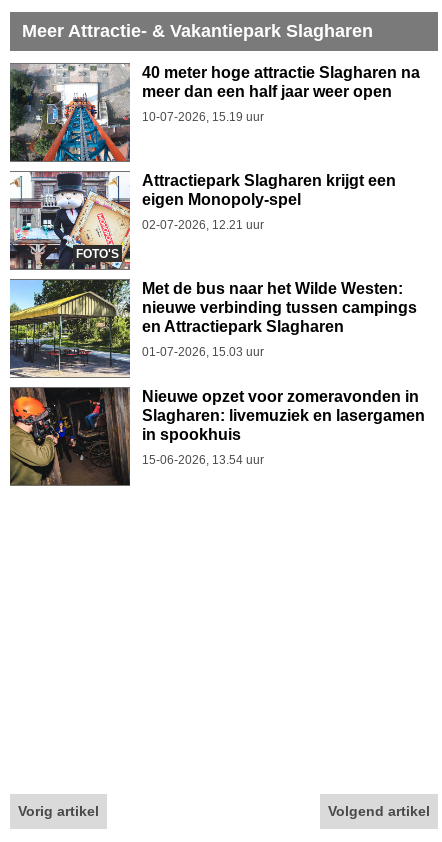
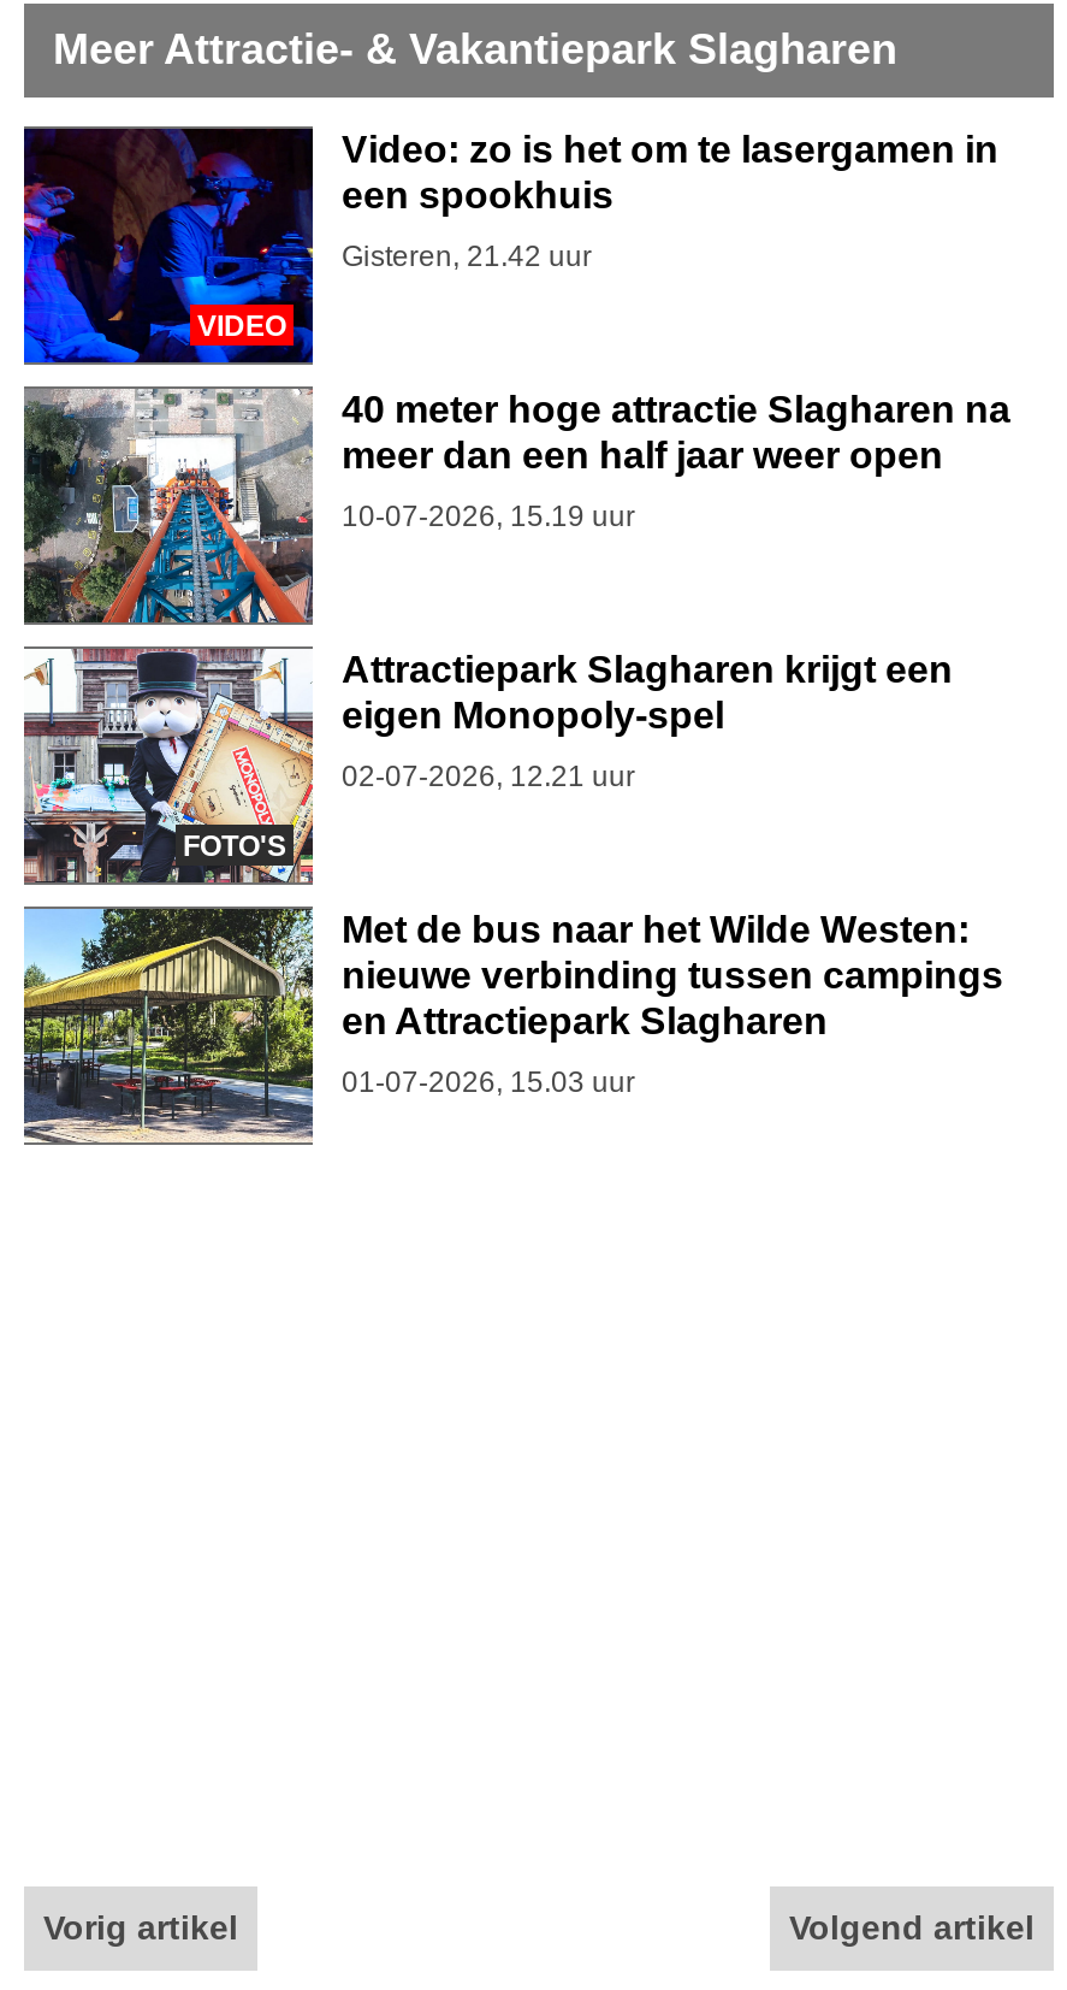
none -> [22,126,313,365] [image] | VIDEO
none -> [342,128,998,272] Video: zo is het om te lasergamen in | een spookhuis | Gisteren, 21.42 uur
moved [8,62,420,358] -> [19,384,1010,1098]: [image] | 40 meter hoge attractie Slagharen na | meer dan een half jaar weer open | ... | en Attractiepark Slagharen | 01-07-2026, 15.03 uur
[9,387,425,486] [image] | Nieuwe opzet voor zomeravonden in | Slagharen: livemuziek en lasergamen | in spookhuis | 15-06-2026, 13.54 uur -> none

